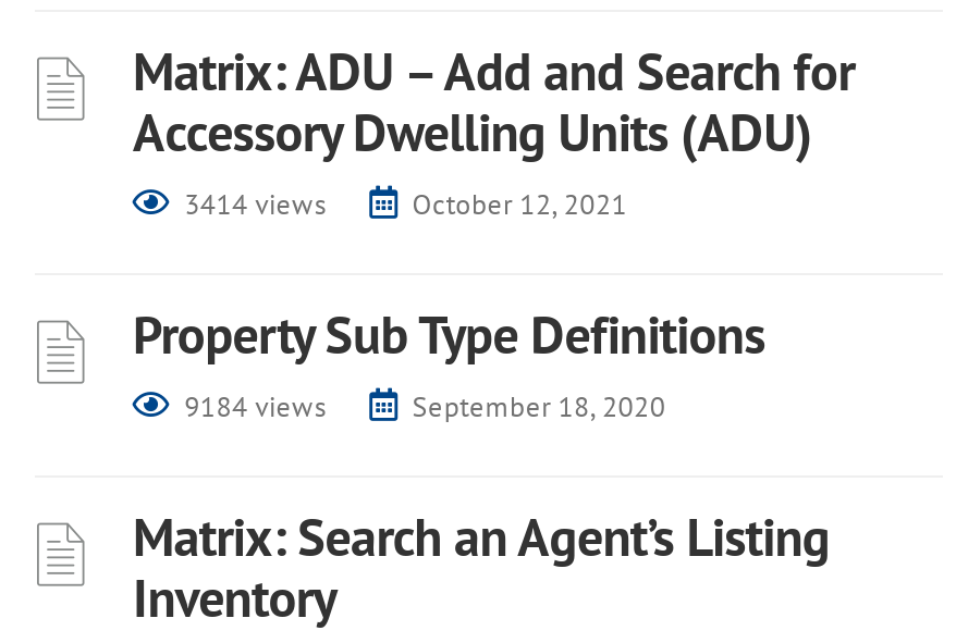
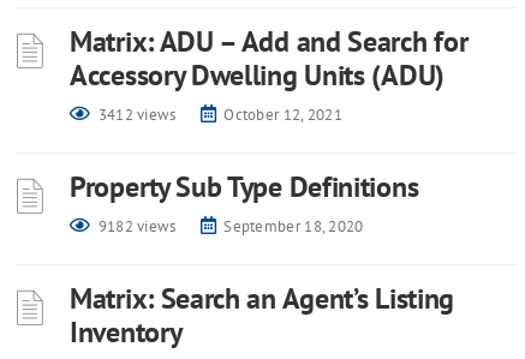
[184,186,326,223] 3414 views -> [98,104,176,125] 3412 views
[184,388,326,425] 9184 views -> [98,216,176,237] 9182 views

